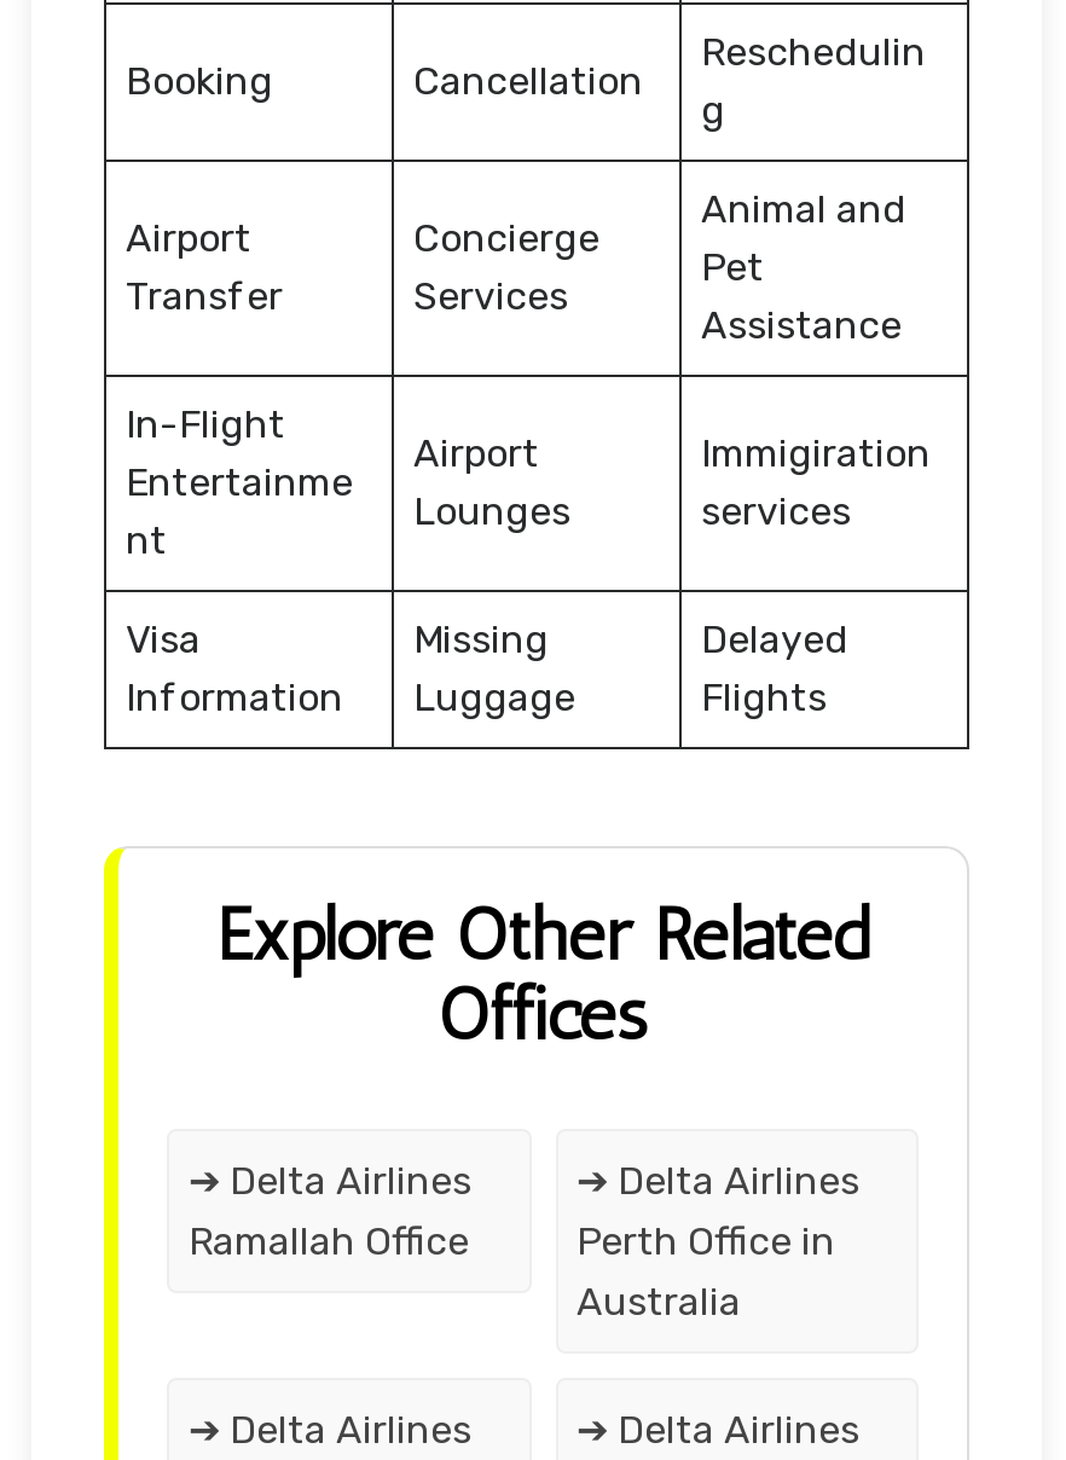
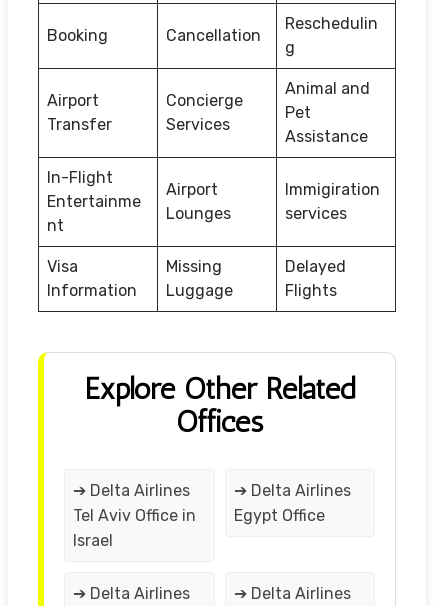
[189,1218,469,1263] Ramallah Office -> [73,506,196,550] Tel Aviv Office in | Israel
[577,1218,835,1324] Perth Office in | Australia -> [233,506,324,525] Egypt Office

